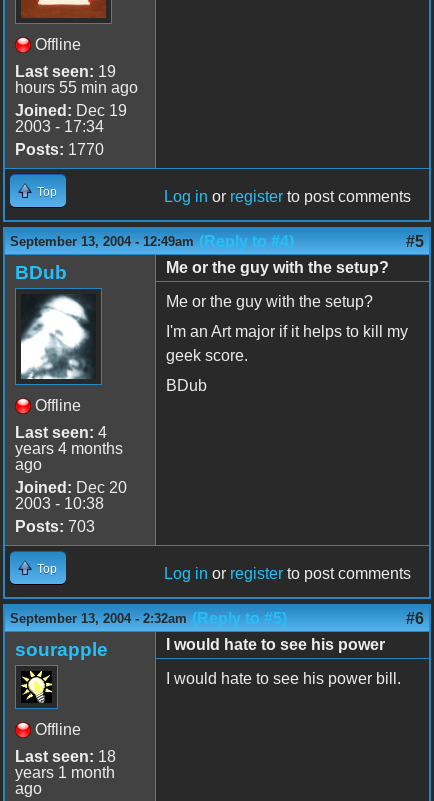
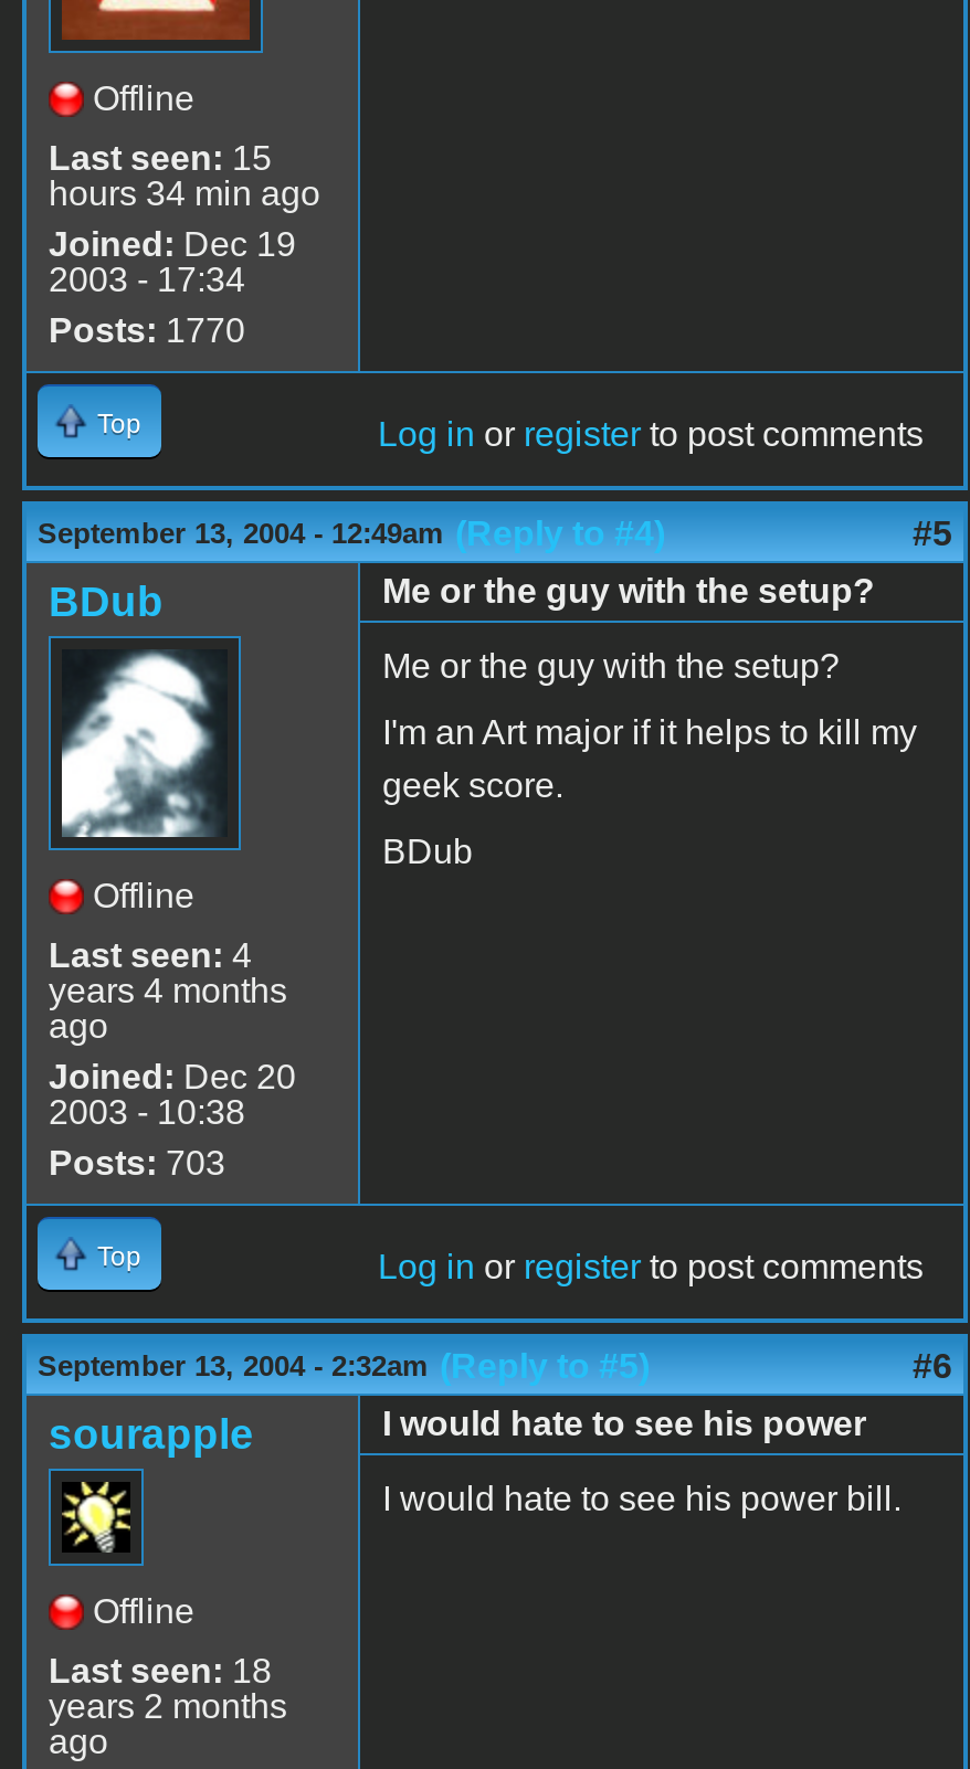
[15,63,116,80] Last seen: 19 -> [49,139,272,176] Last seen: 15
[15,79,138,96] hours 55 min ago -> [49,174,320,212] hours 34 min ago
[15,764,115,781] years 1 month -> [49,1687,287,1725] years 2 months

